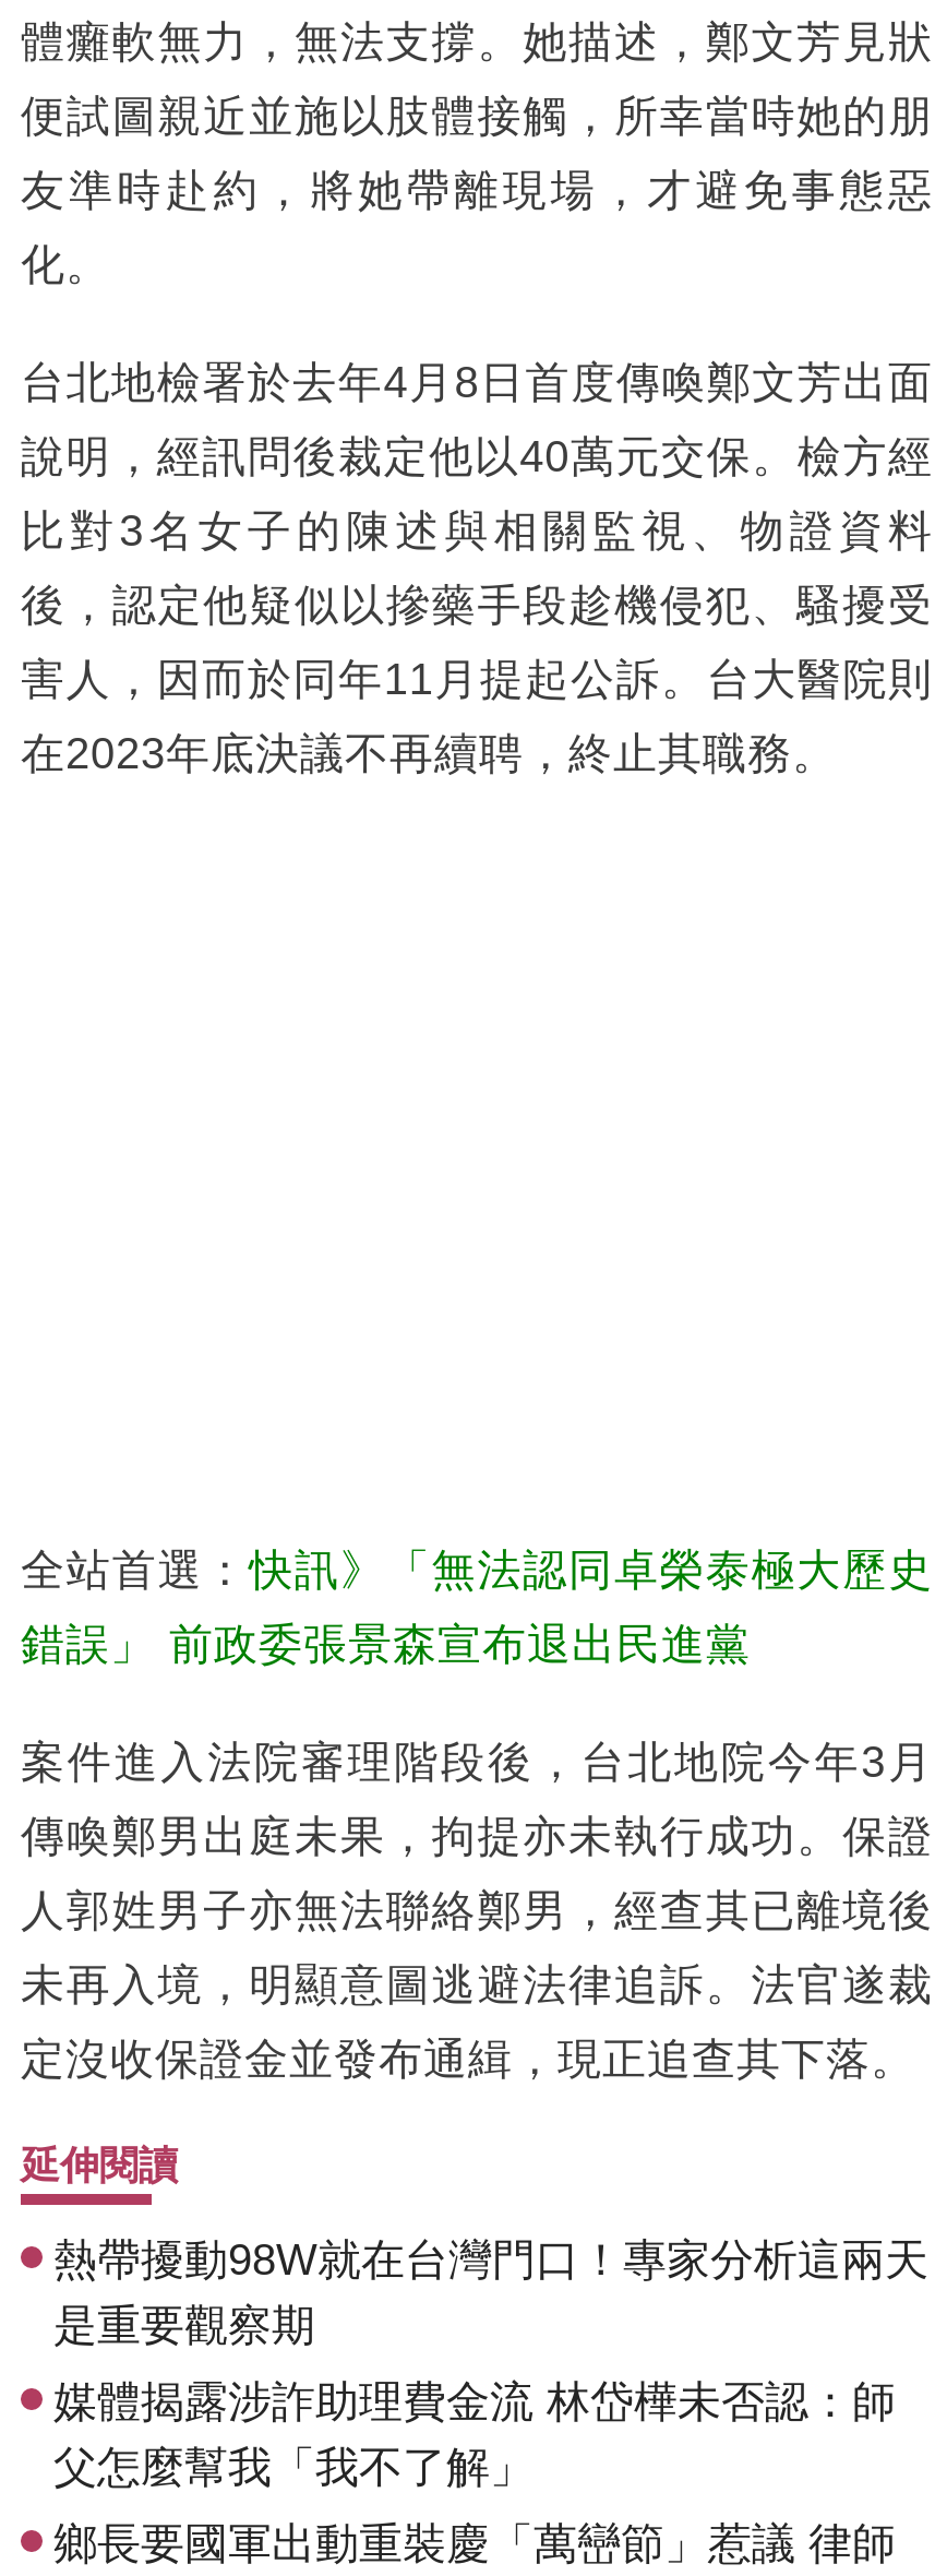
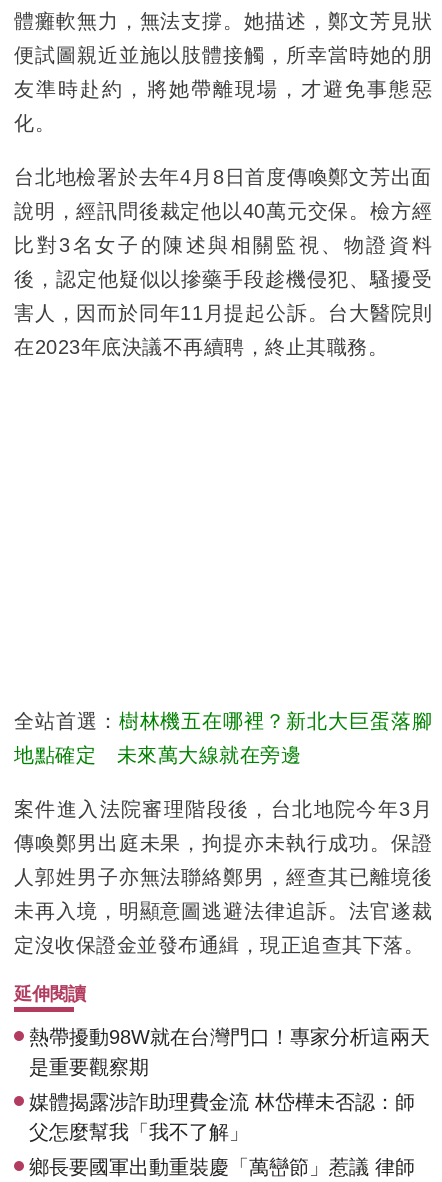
[21,1545,933,1593] 全站首選：快訊》「無法認同卓榮泰極大歷史 -> [14,710,432,732] 全站首選：樹林機五在哪裡？新北大巨蛋落腳
[21,1619,751,1667] 錯誤」 前政委張景森宣布退出民進黨 -> [14,744,301,766] 地點確定 未來萬大線就在旁邊

